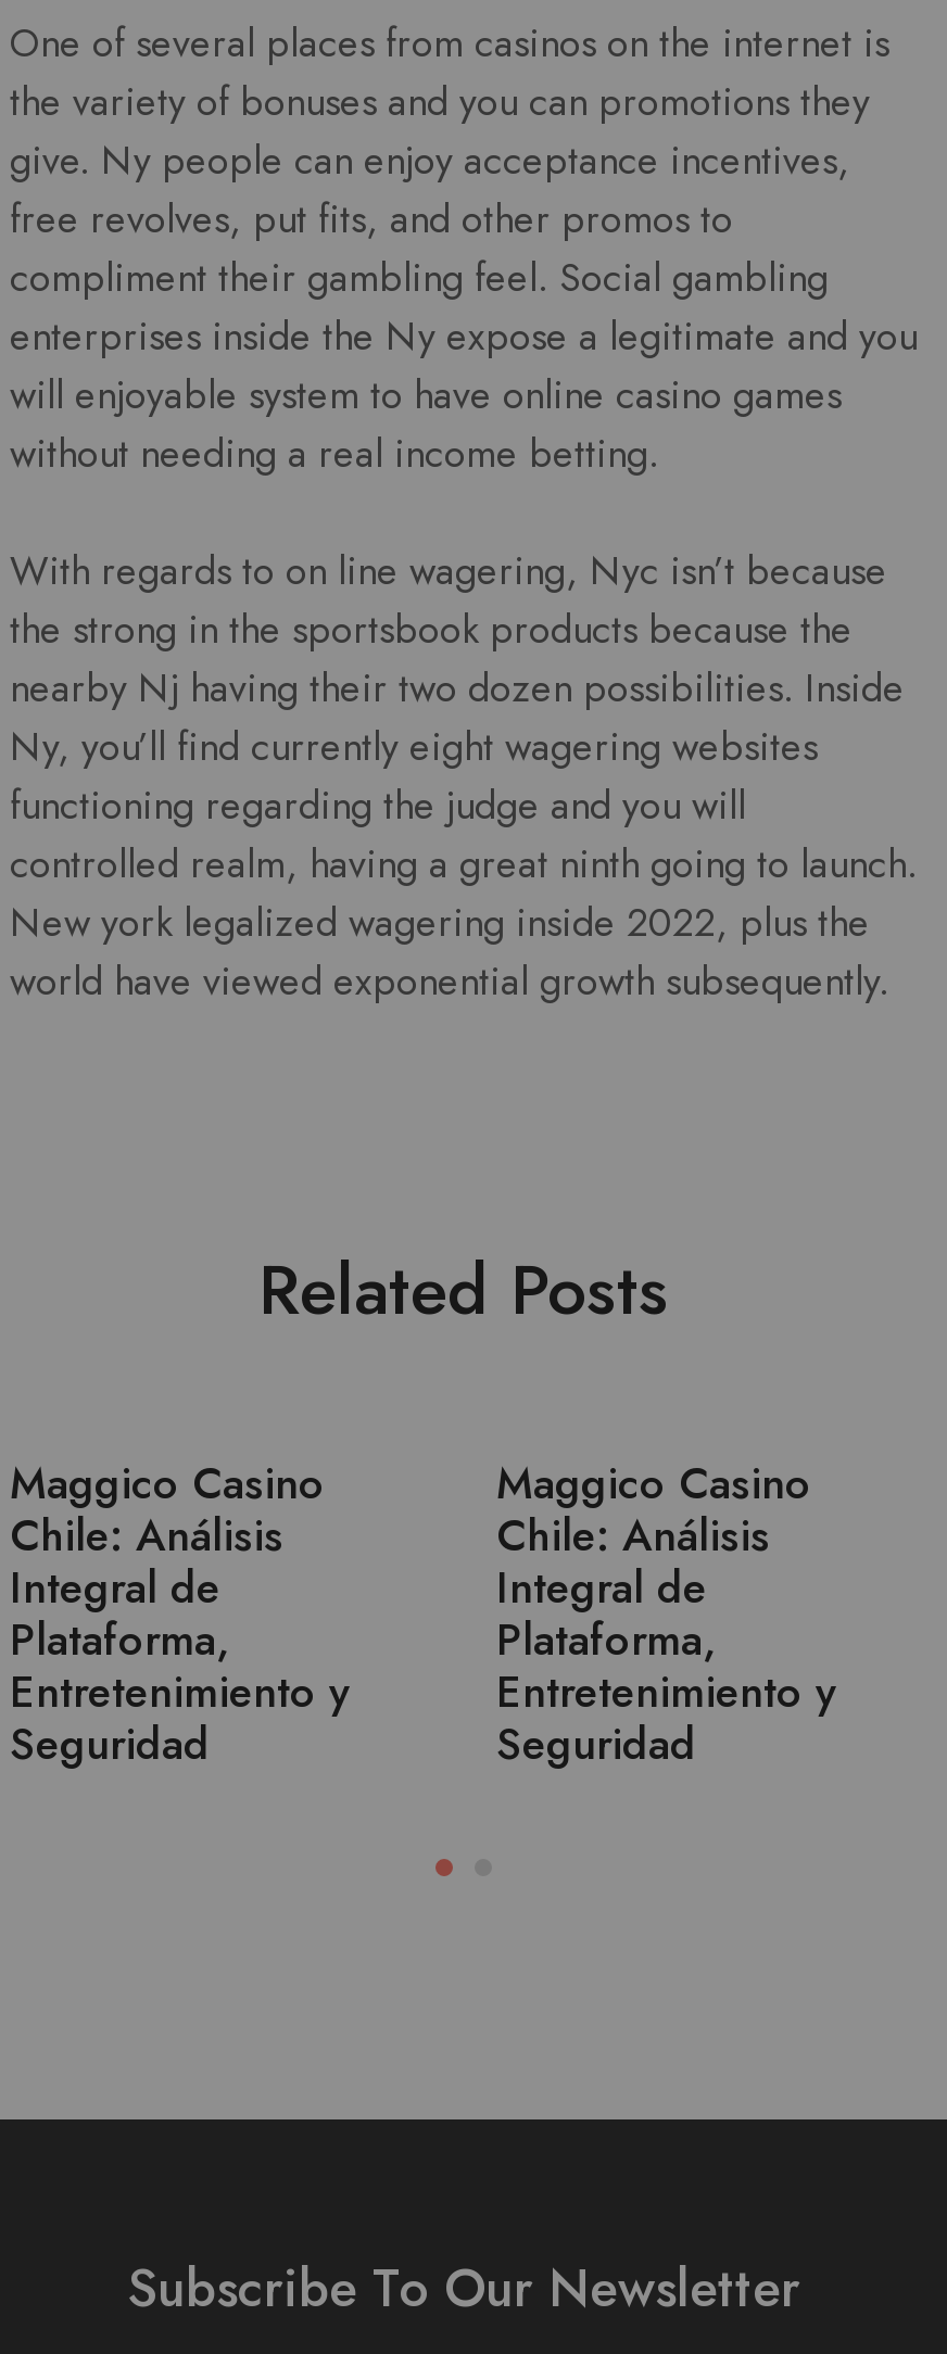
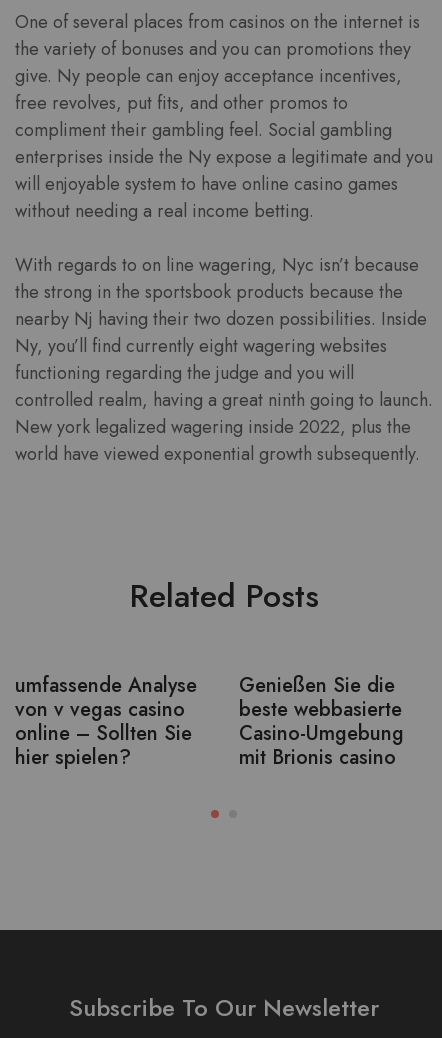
[10,1453,349,1776] Maggico Casino | Chile: Análisis | Integral de | Plataforma, | Entretenimiento y | Seguridad -> [15,671,197,772] umfassende Analyse | von v vegas casino | online – Sollten Sie | hier spielen?
[496,1453,835,1776] Maggico Casino | Chile: Análisis | Integral de | Plataforma, | Entretenimiento y | Seguridad -> [239,671,404,772] Genießen Sie die | beste webbasierte | Casino-Umgebung | mit Brionis casino

